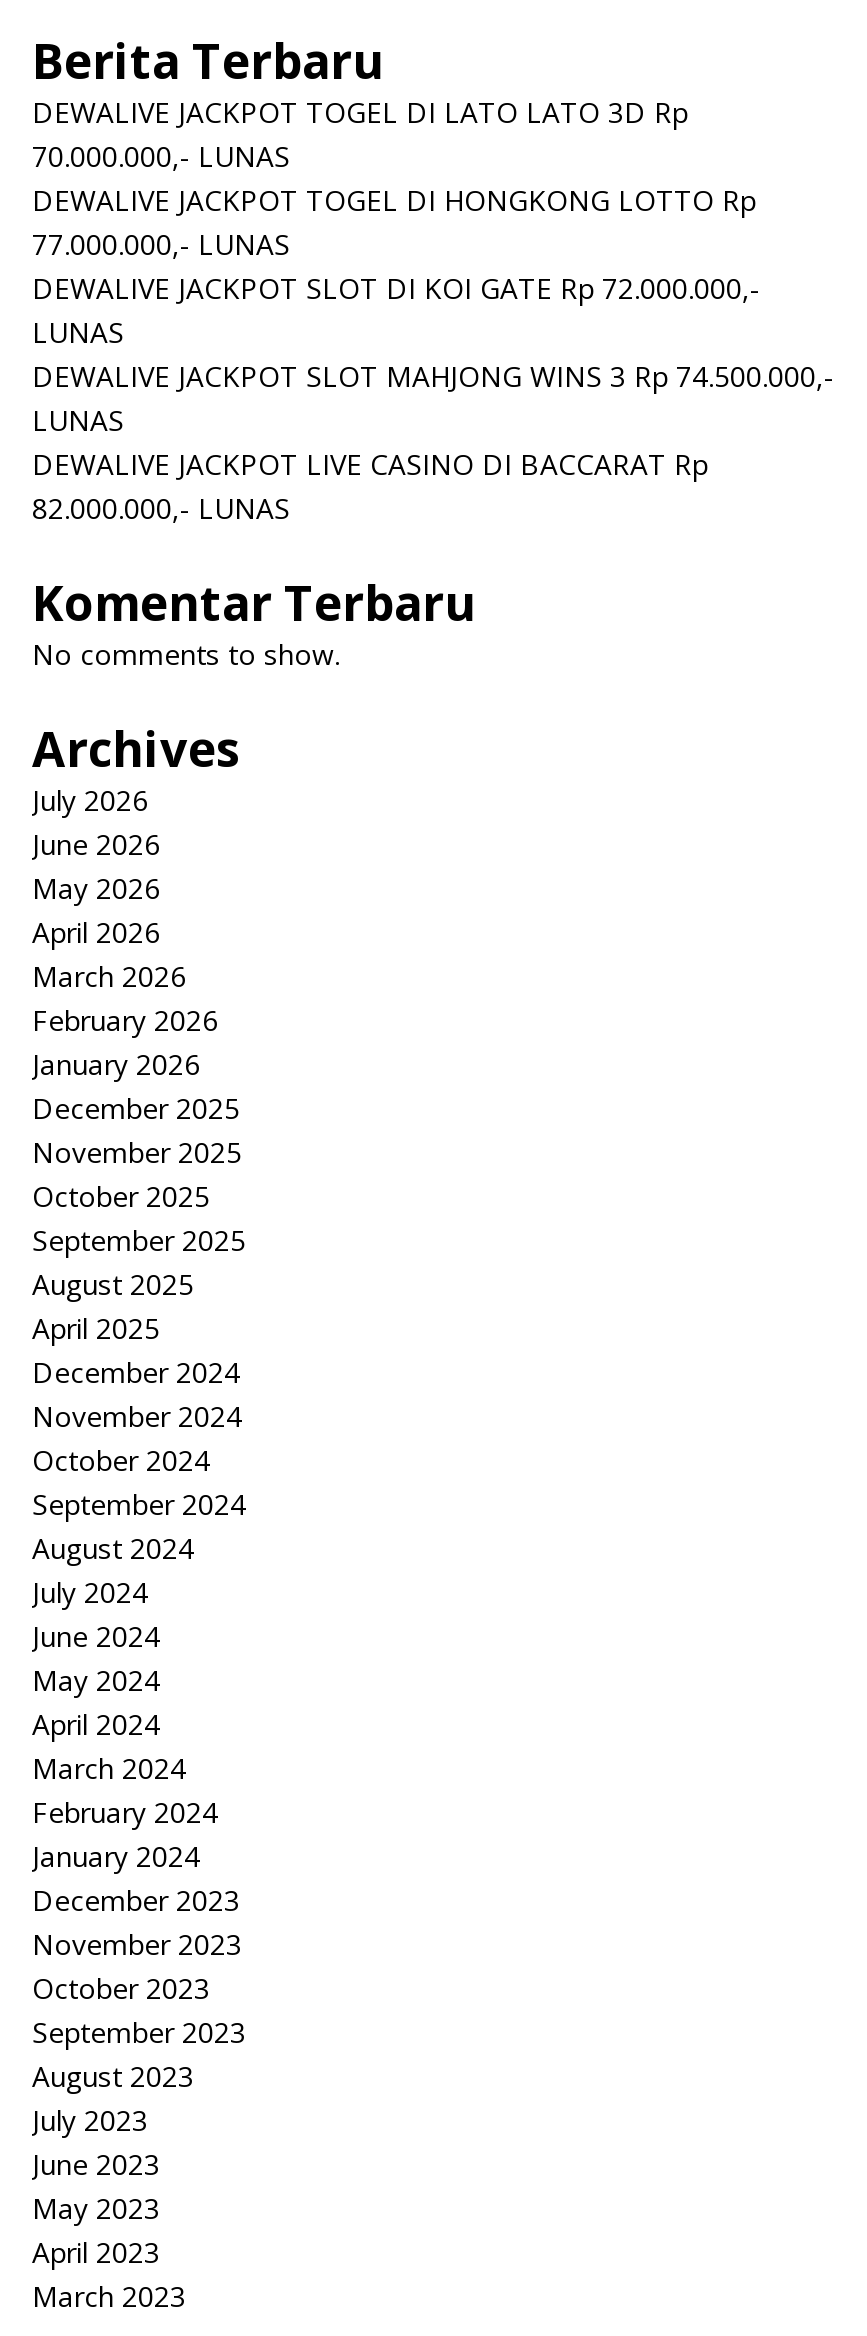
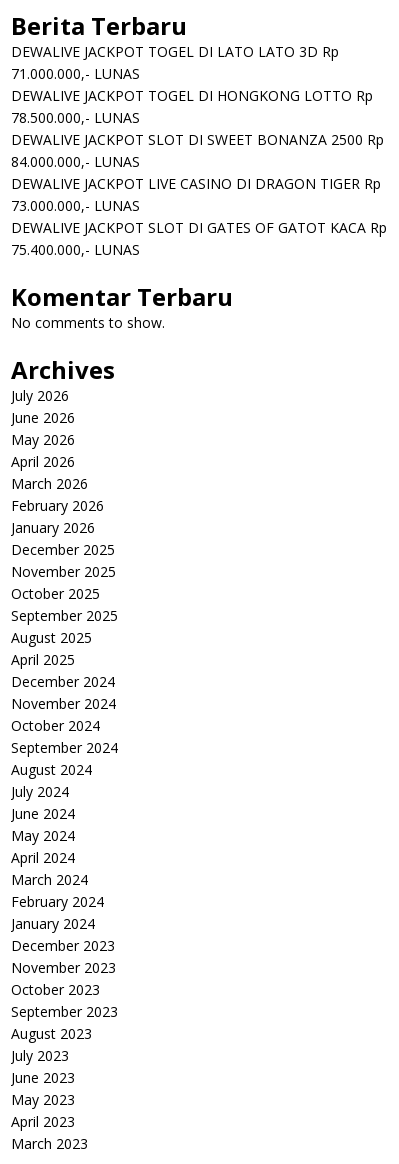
[32,137,290,175] 70.000.000,- LUNAS -> [11,64,140,83] 71.000.000,- LUNAS
[32,225,834,527] 77.000.000,- LUNAS | DEWALIVE JACKPOT SLOT DI KOI GATE Rp 72.000.000,- | LUNAS | DEWALIVE JACKPOT SLOT MAHJONG WINS 3 Rp 74.500.000,- | LUNAS | DEWALIVE JACKPOT LIVE CASINO DI BACCARAT Rp | 82.000.000,- LUNAS -> [11,108,387,259] 78.500.000,- LUNAS | DEWALIVE JACKPOT SLOT DI SWEET BONANZA 2500 Rp | 84.000.000,- LUNAS | DEWALIVE JACKPOT LIVE CASINO DI DRAGON TIGER Rp | 73.000.000,- LUNAS | DEWALIVE JACKPOT SLOT DI GATES OF GATOT KACA Rp | 75.400.000,- LUNAS

